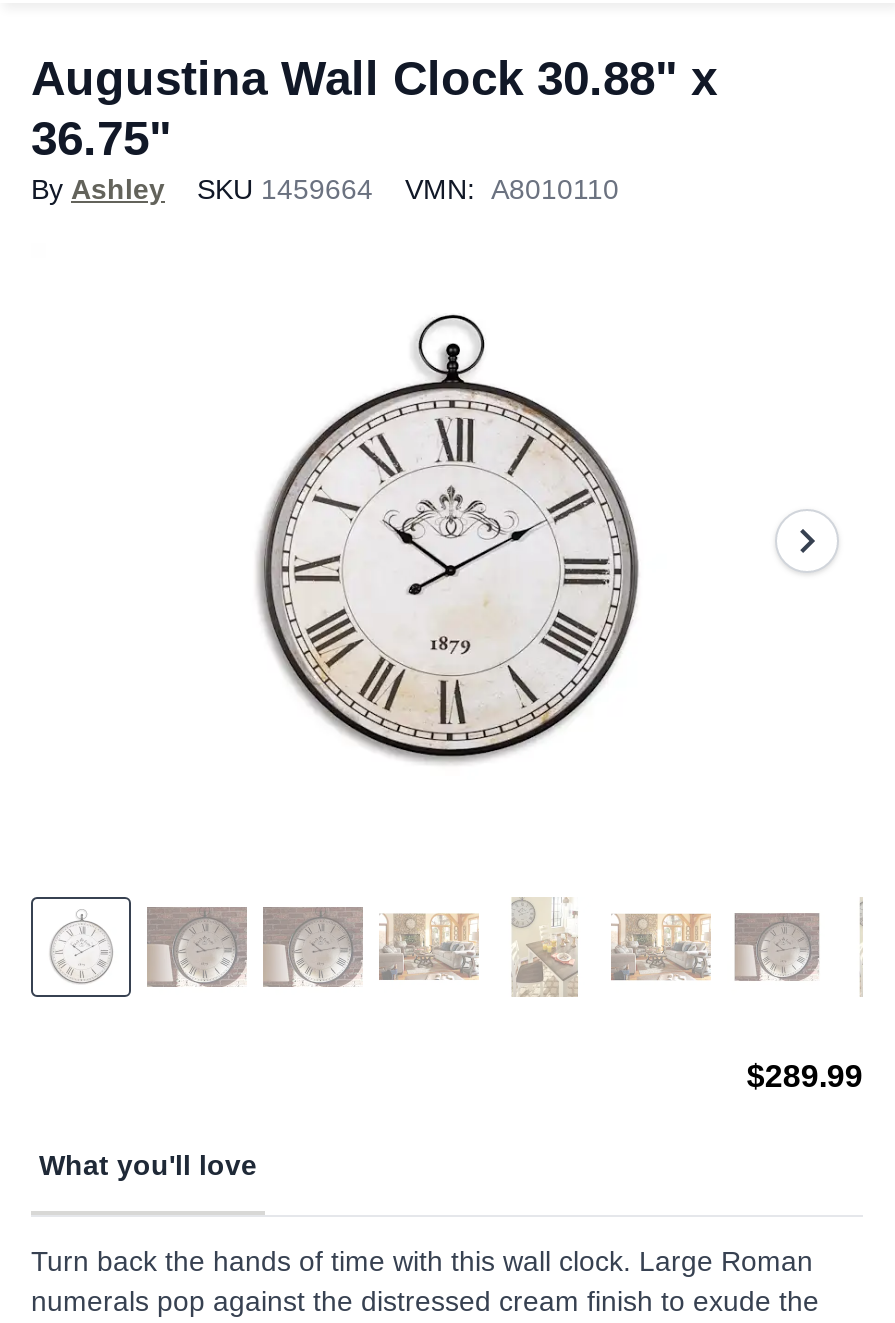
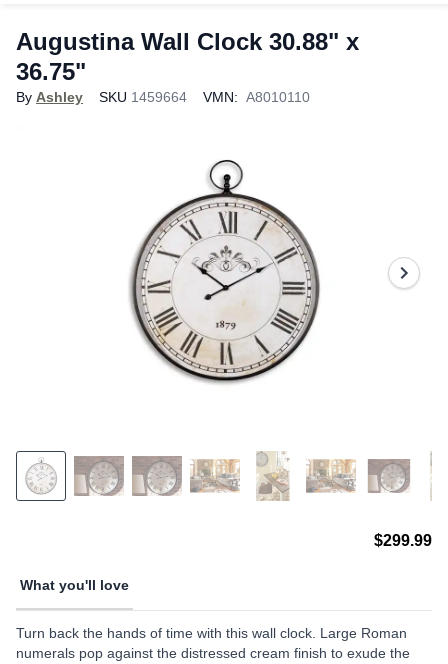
[747,1059,863,1093] $289.99 -> [374,532,432,549] $299.99

